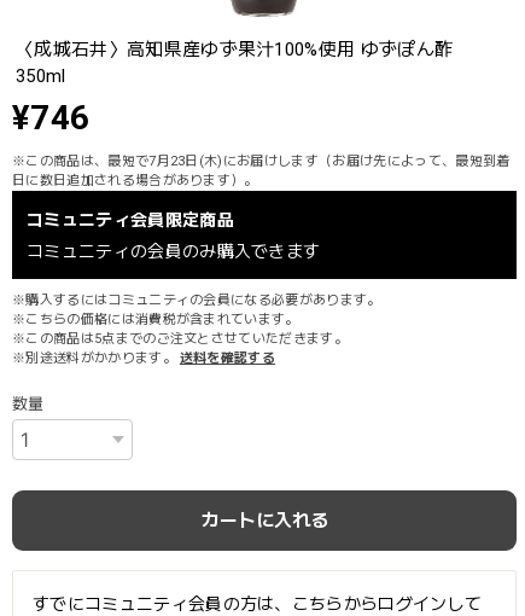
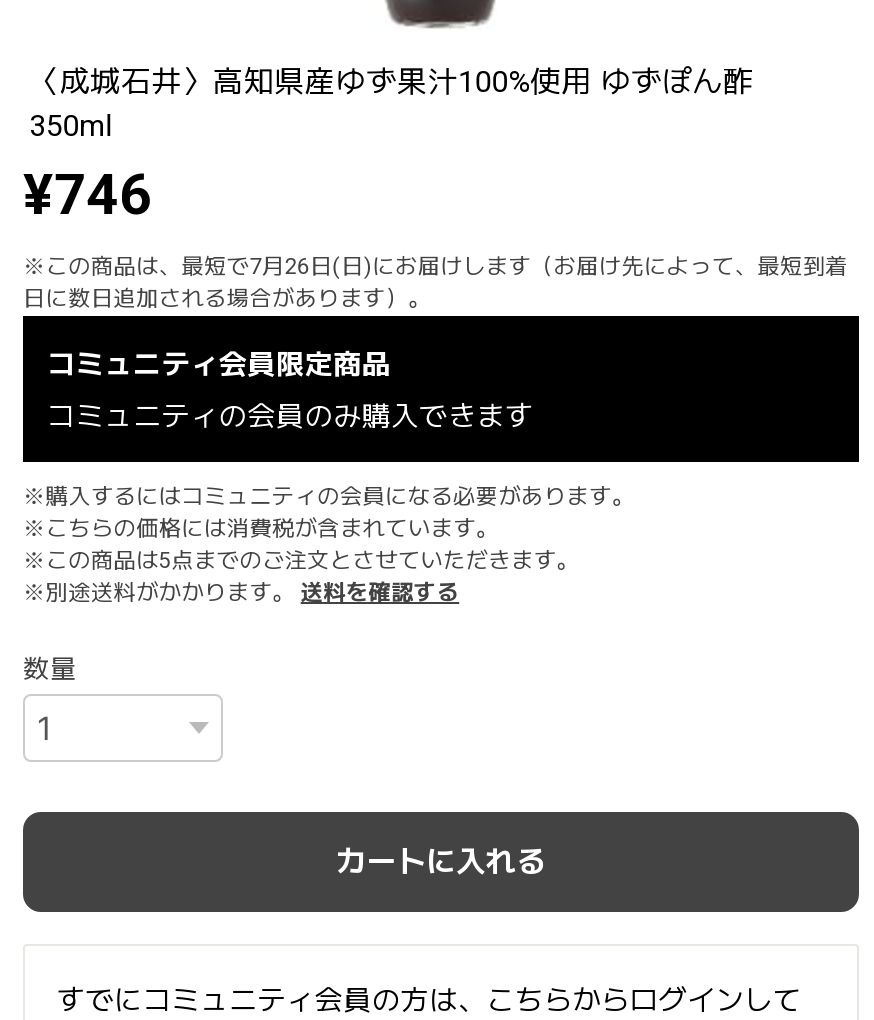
[12,153,510,169] ※この商品は、最短で7月23日(木)にお届けします（お届け先によって、最短到着 -> [23,254,848,280] ※この商品は、最短で7月26日(日)にお届けします（お届け先によって、最短到着

